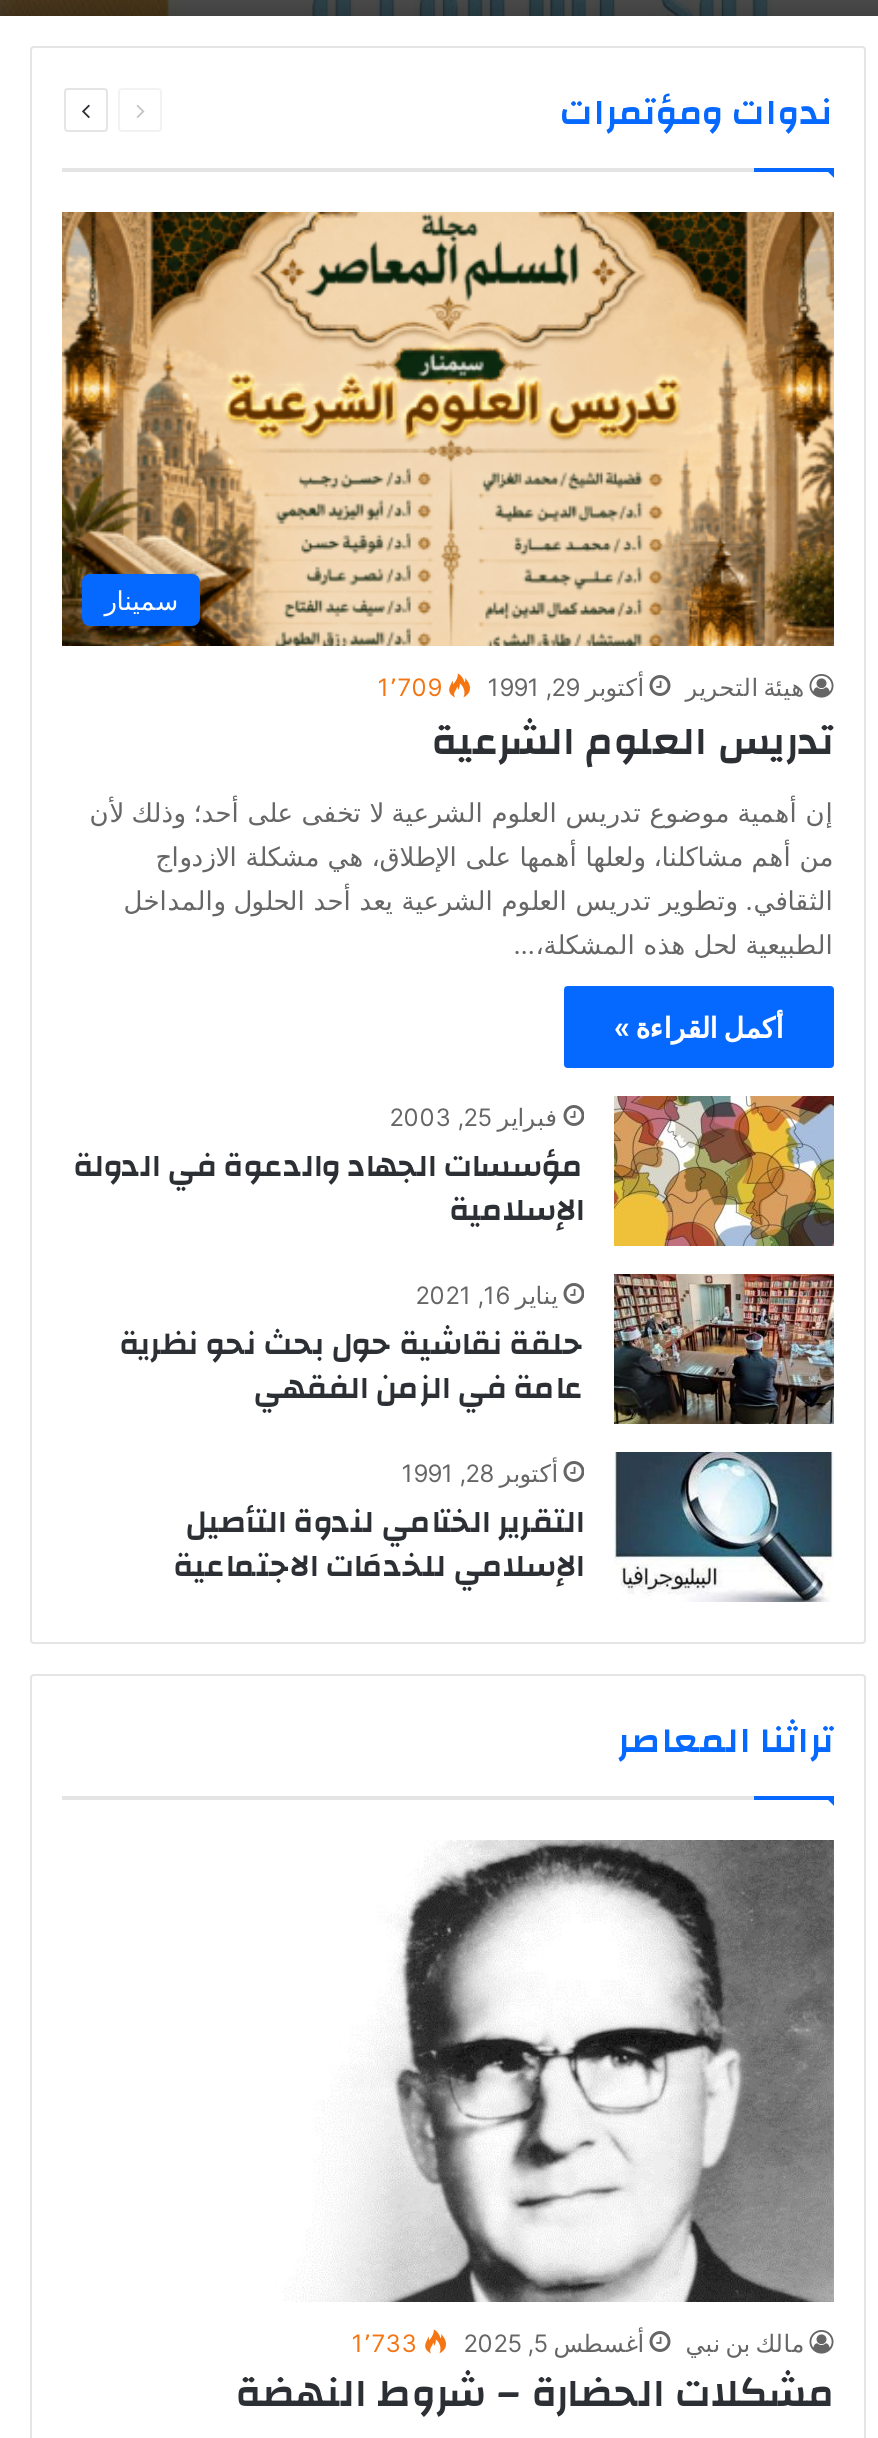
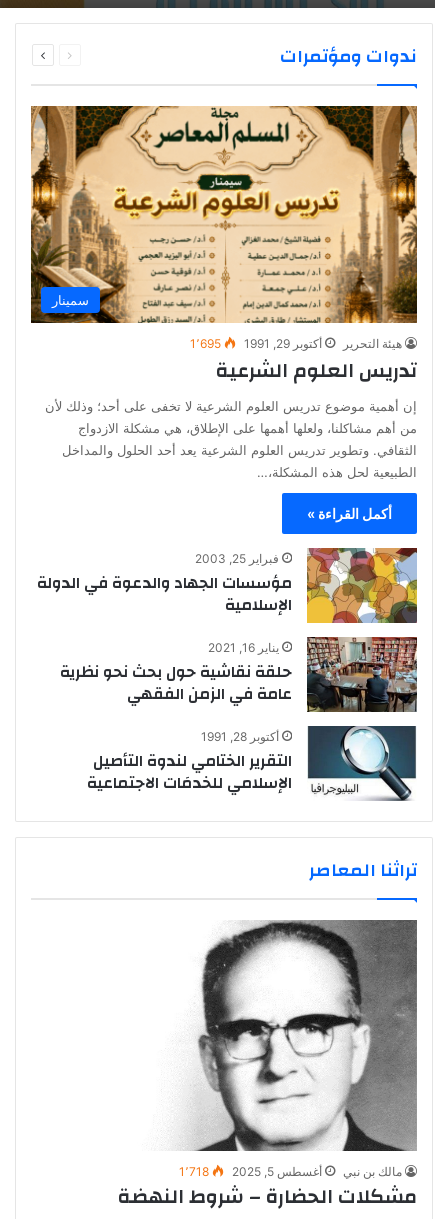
[377,672,441,702] 1٬709 -> [190,336,221,351] 1٬695
[351,2328,417,2358] 1٬733 -> [179,1164,209,1179] 1٬718

